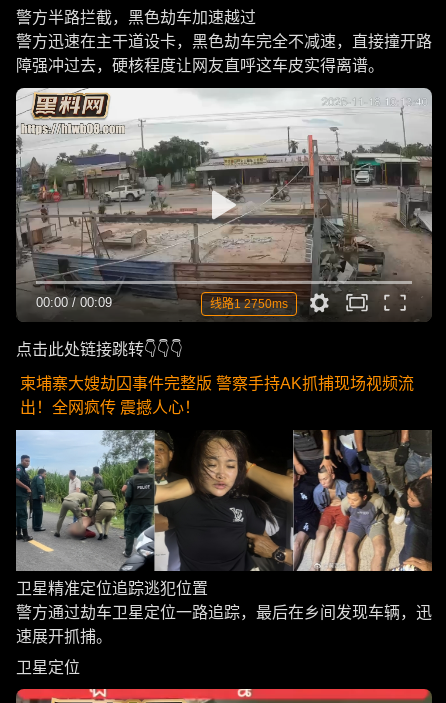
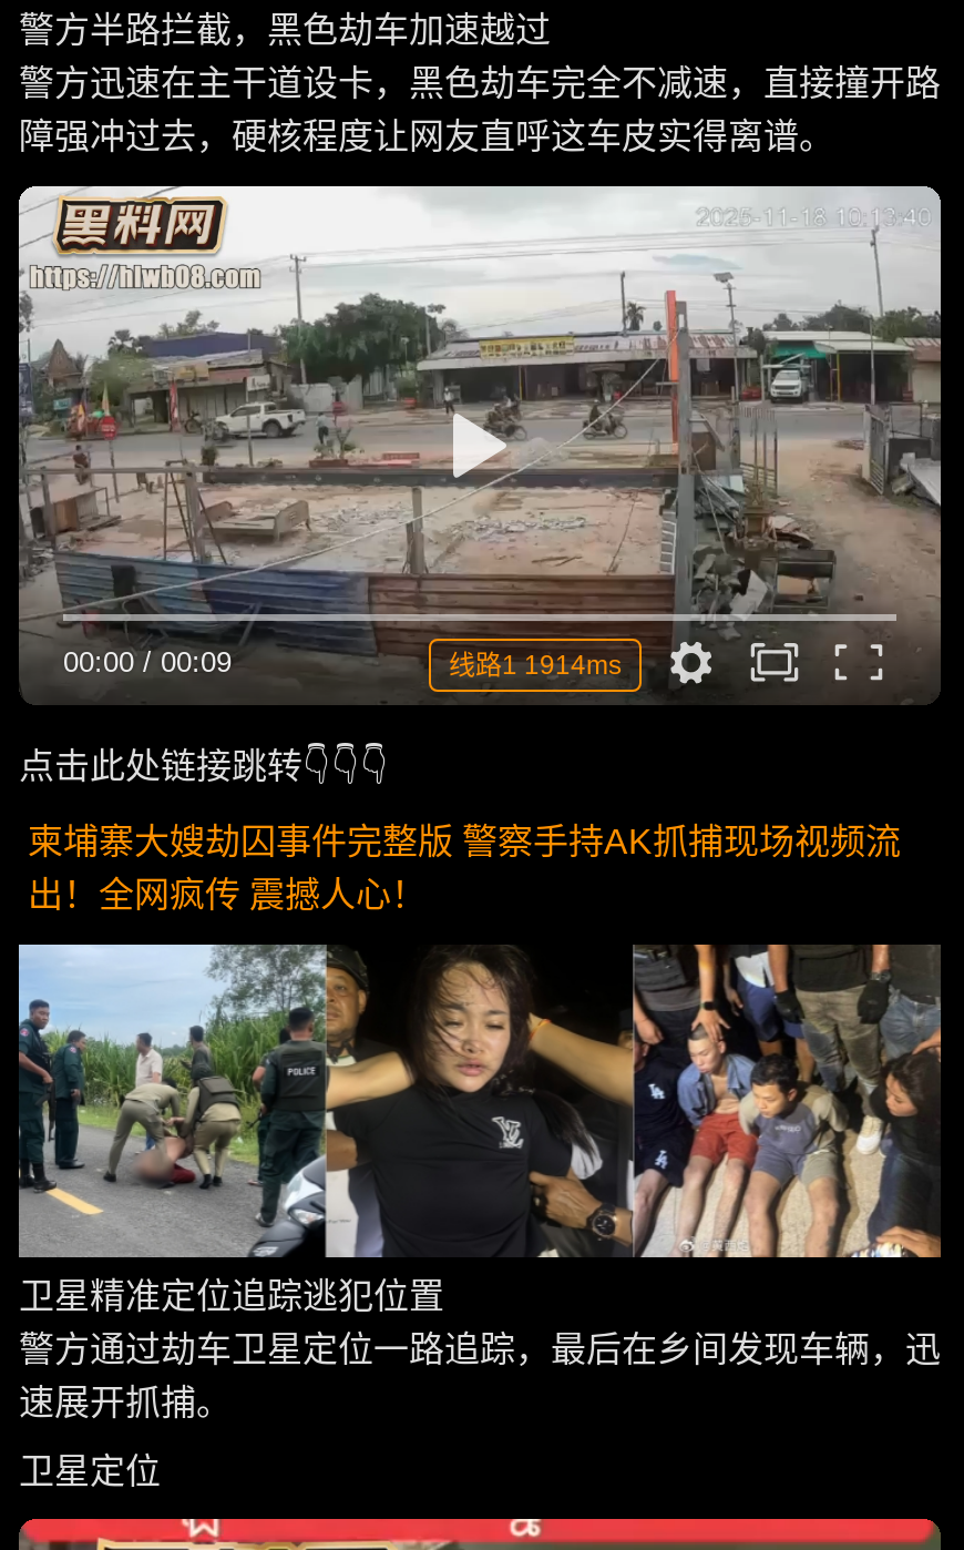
[210,297,288,311] 线路1 2750ms -> [449,651,622,682] 线路1 1914ms

